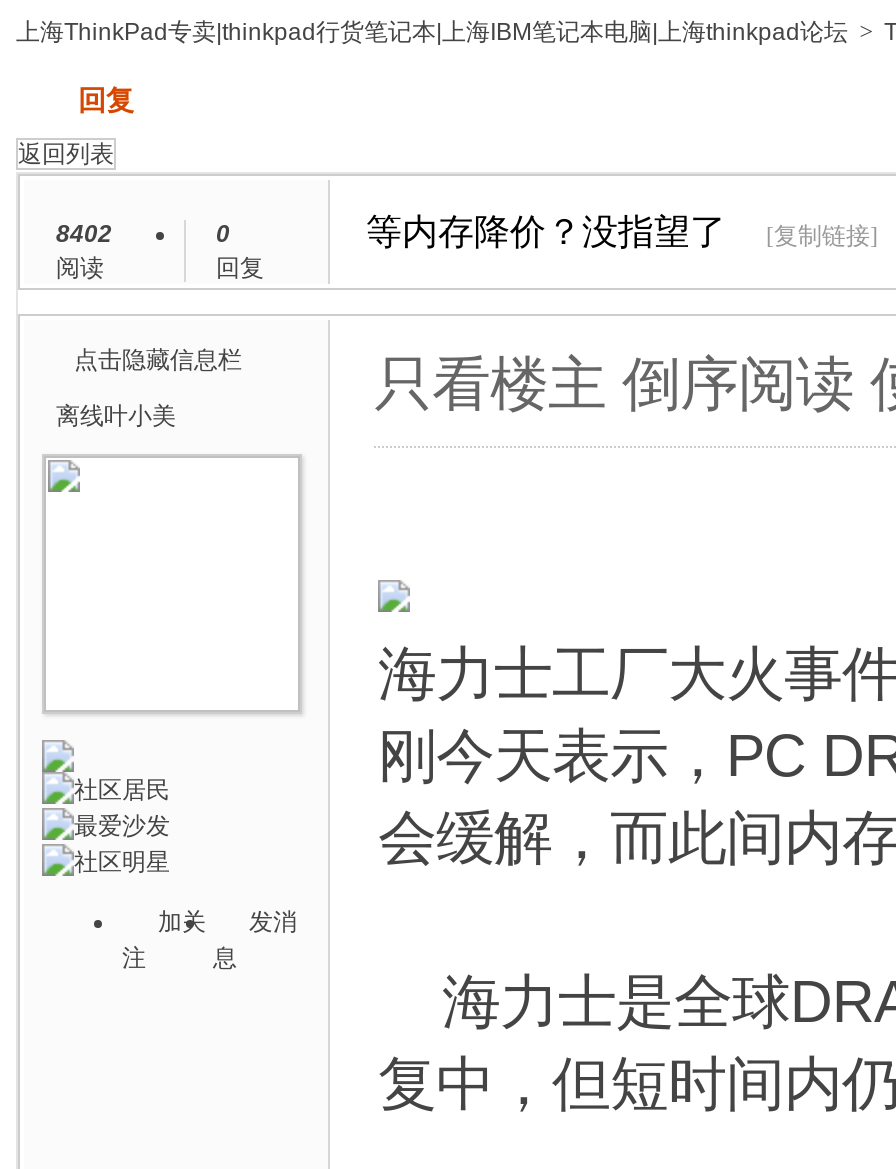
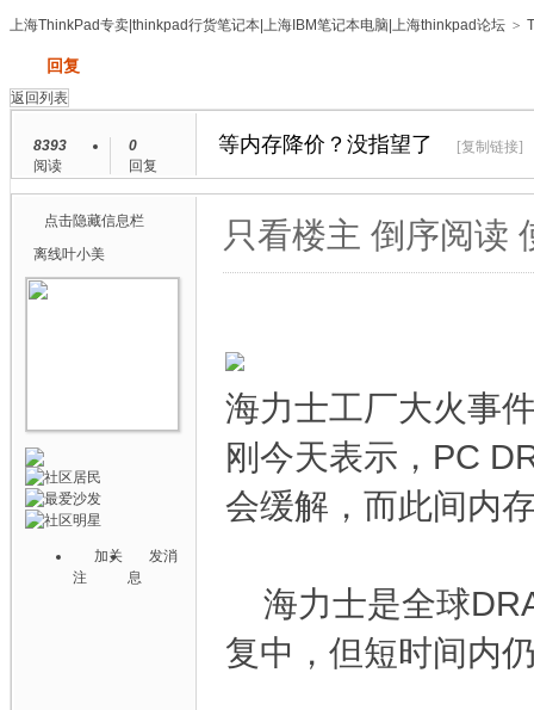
[56,220,112,248] 8402 -> [33,137,67,154] 8393

